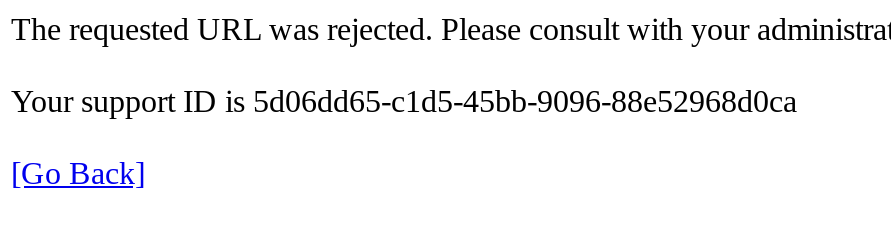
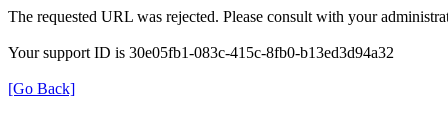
[11,84,797,118] Your support ID is 5d06dd65-c1d5-45bb-9096-88e52968d0ca -> [8,44,394,61] Your support ID is 30e05fb1-083c-415c-8fb0-b13ed3d94a32

